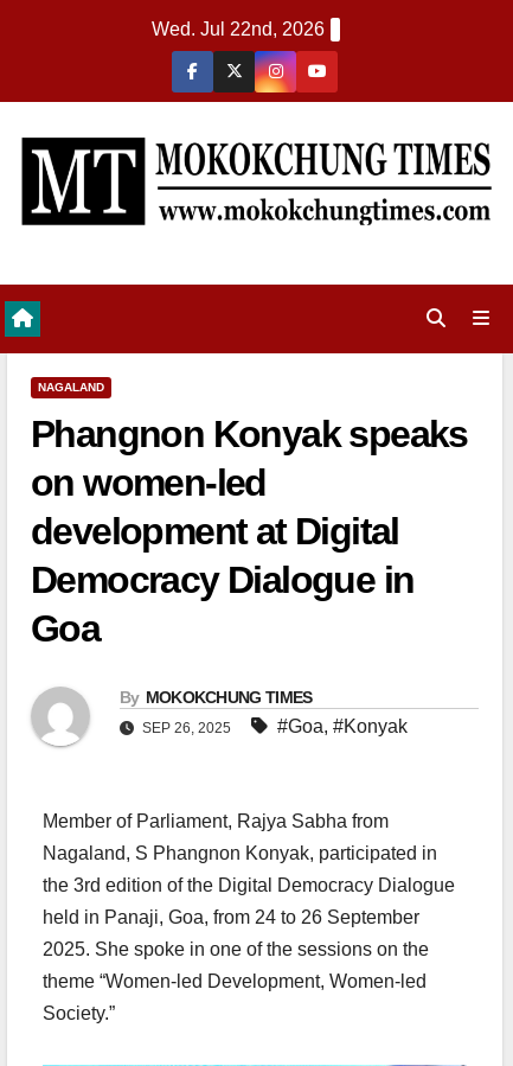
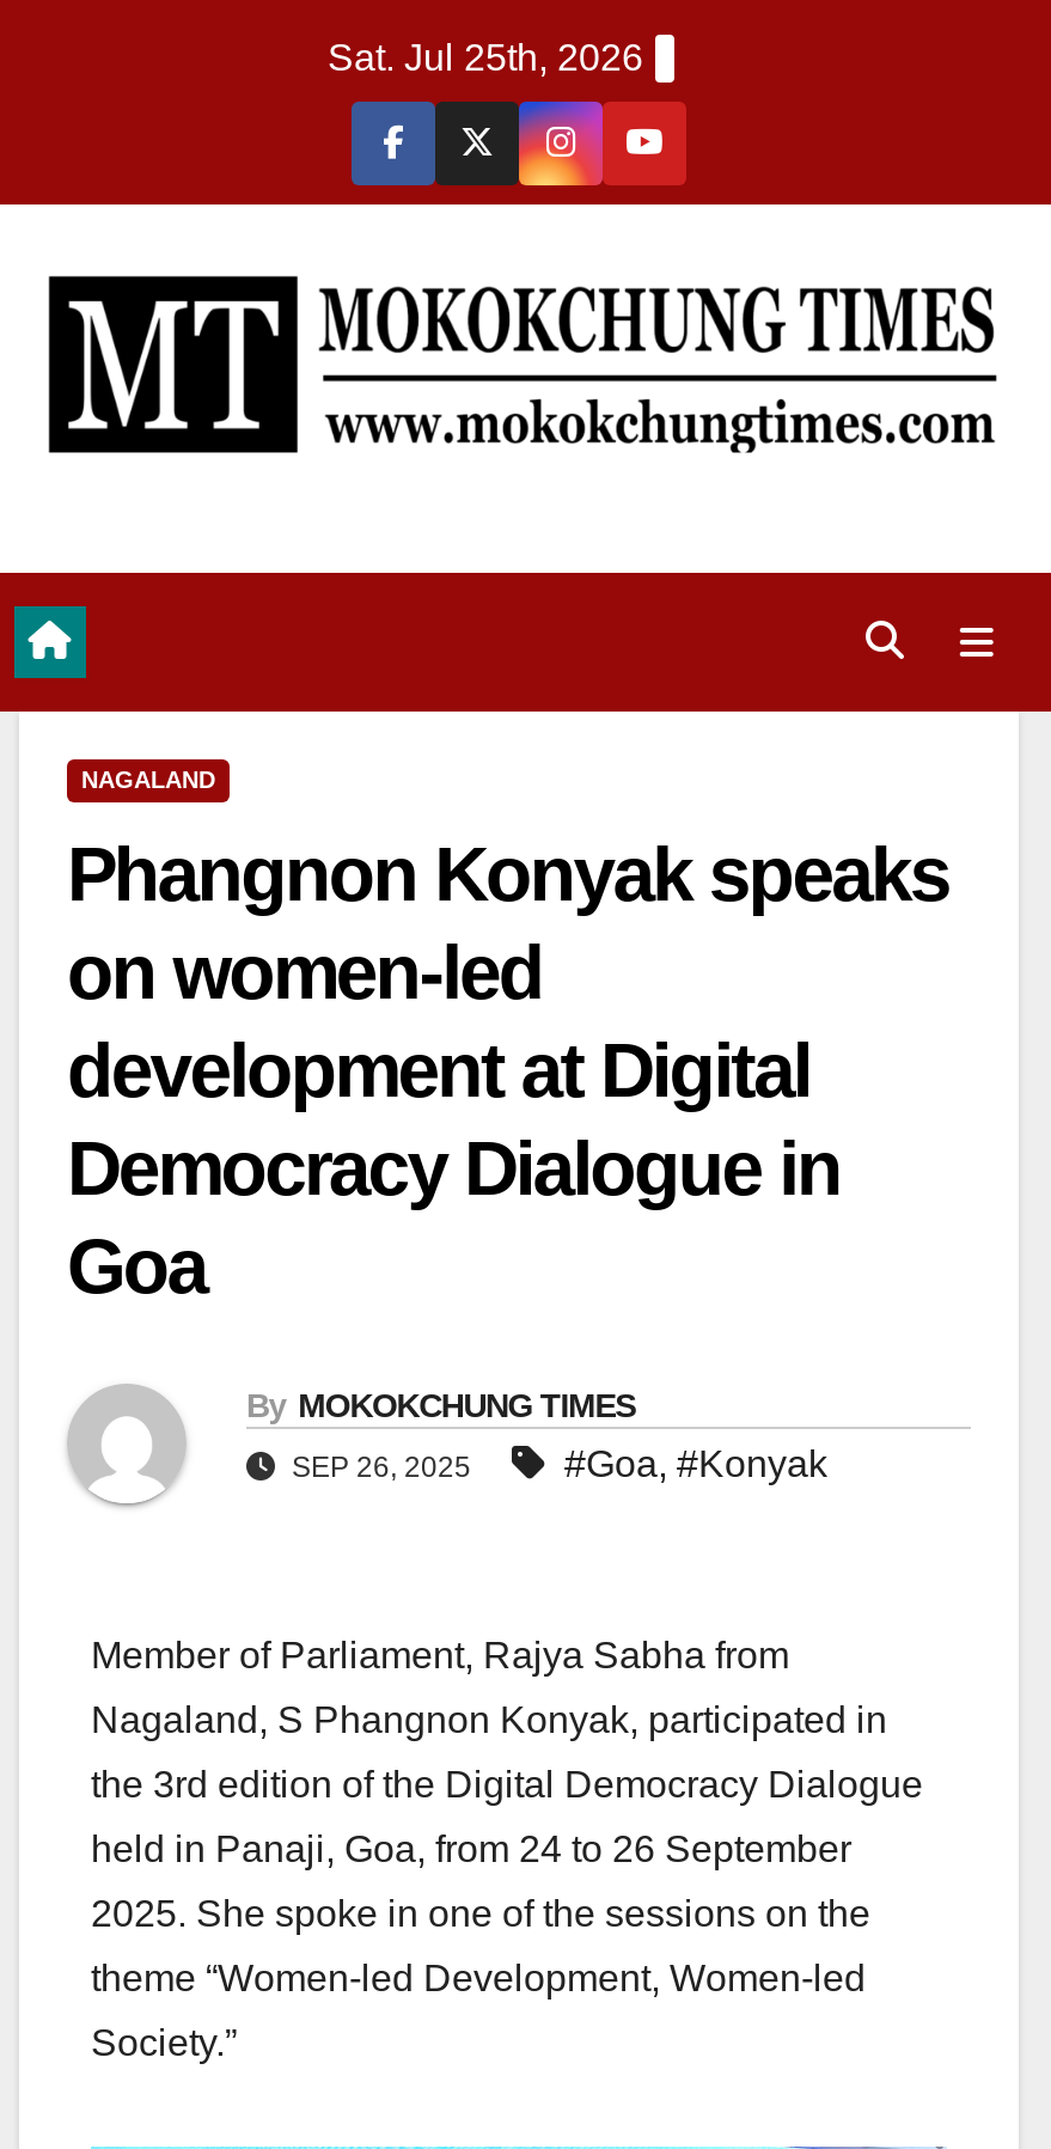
[152,19,325,39] Wed. Jul 22nd, 2026 -> [328,37,643,78] Sat. Jul 25th, 2026

